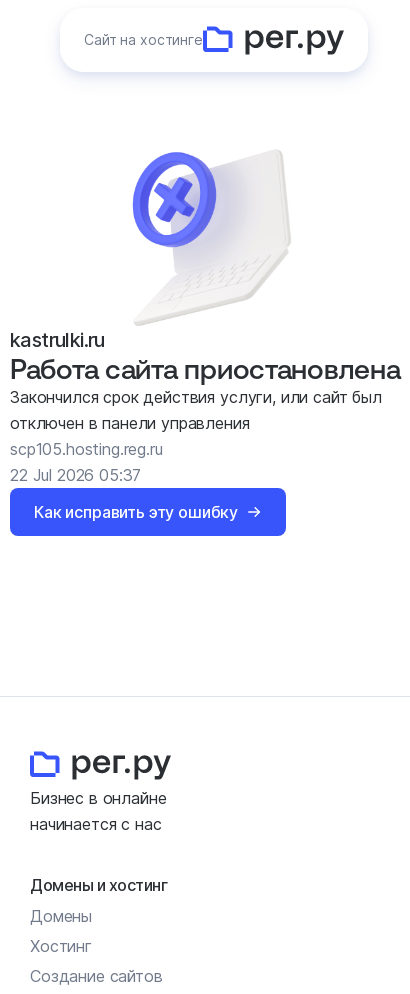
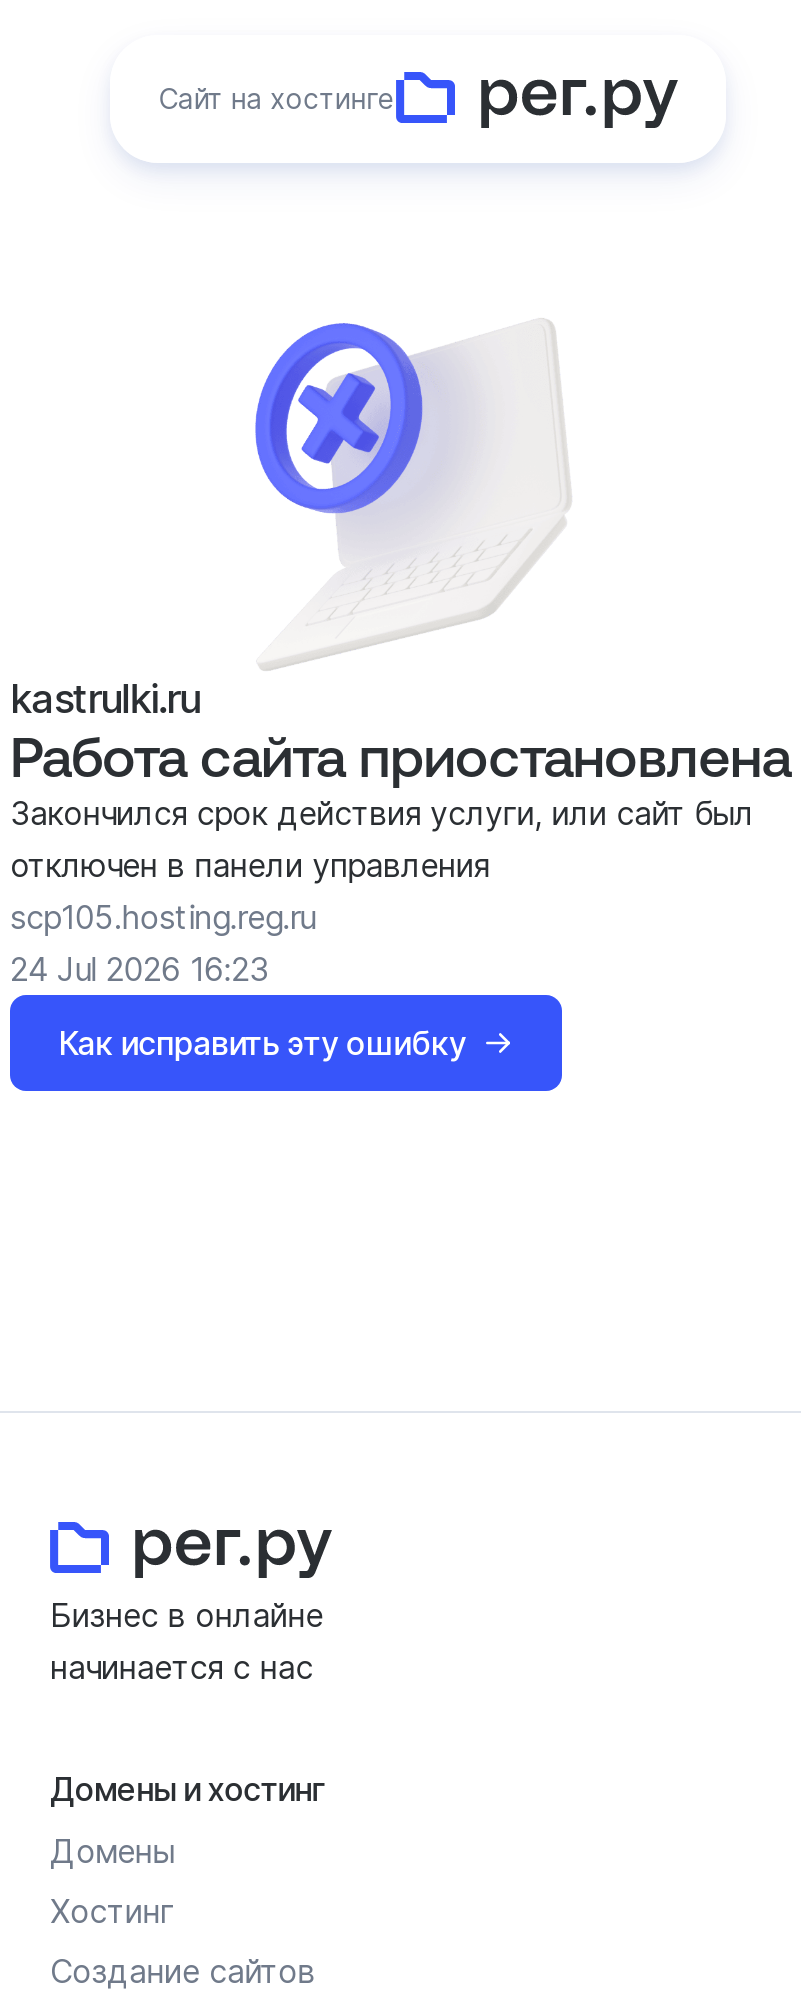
[10,465,141,485] 22 Jul 2026 05:37 -> [10,949,269,989] 24 Jul 2026 16:23

